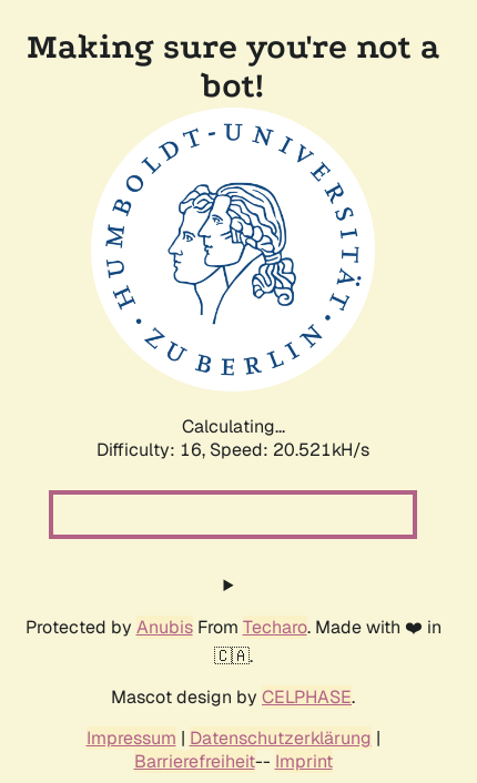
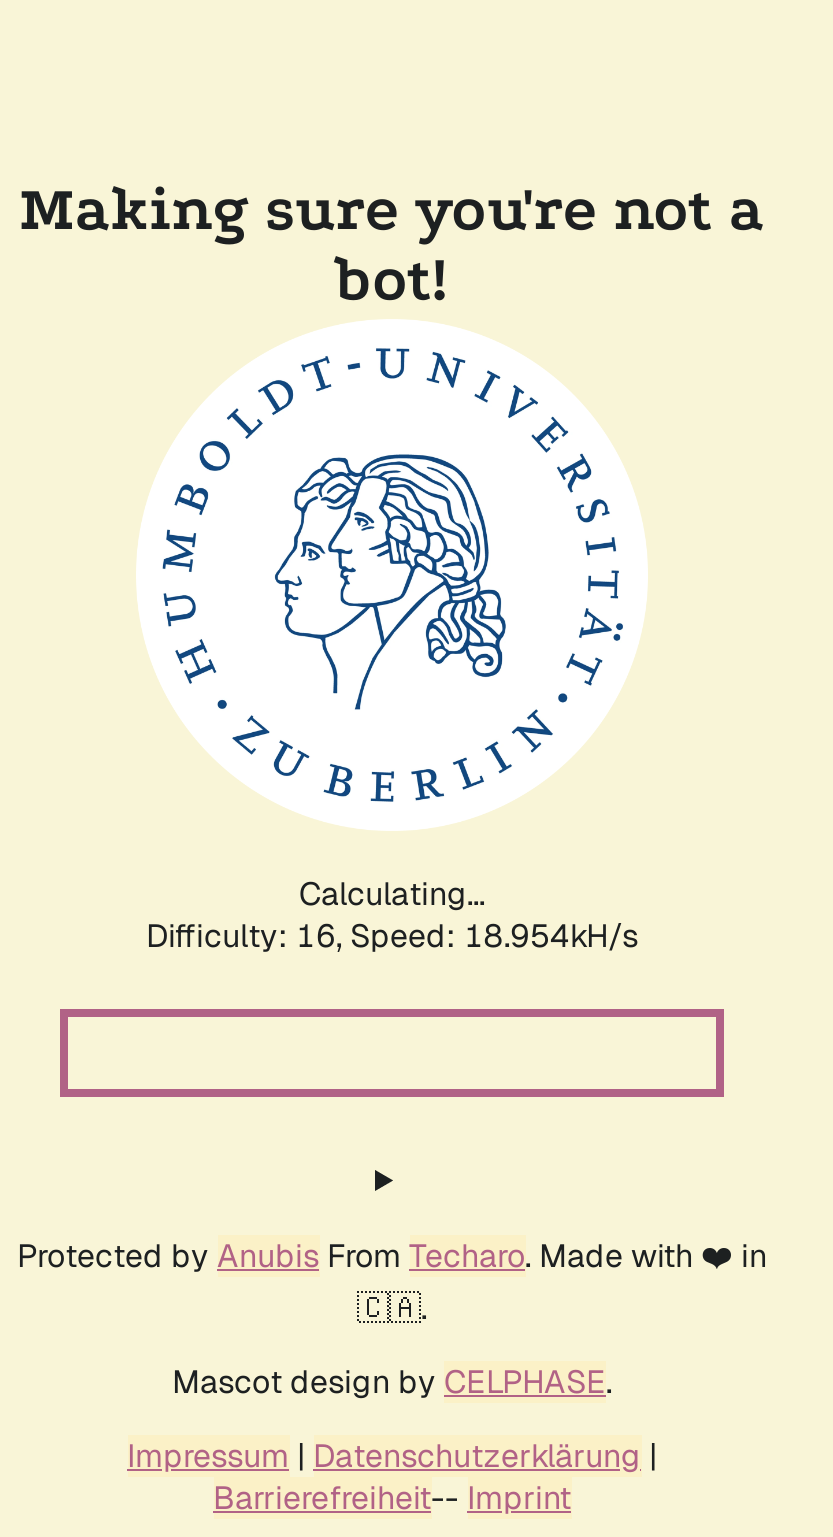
[97,438,369,461] Difficulty: 16, Speed: 20.521kH/s -> [146,915,638,957] Difficulty: 16, Speed: 18.954kH/s

